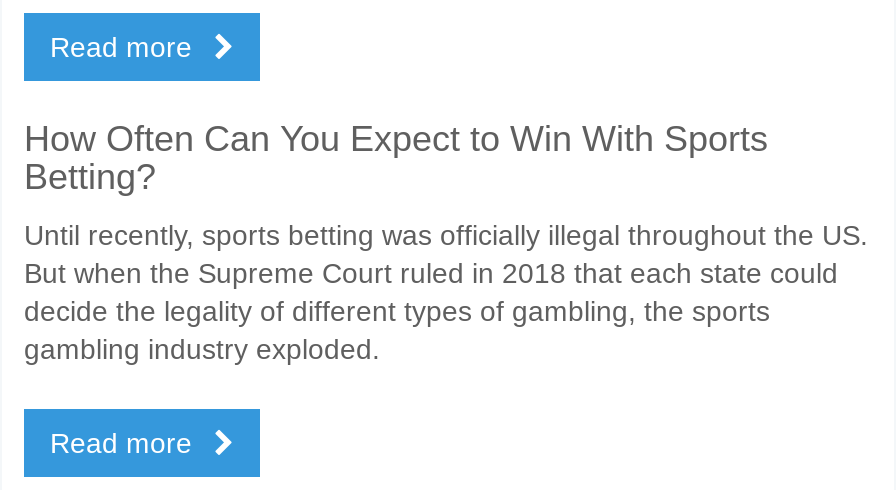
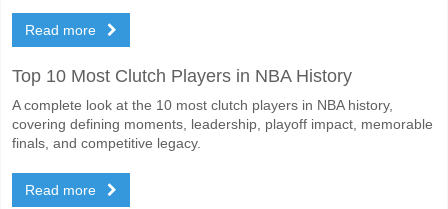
[24,119,768,197] How Often Can You Expect to Win With Sports | Betting? -> [12,66,352,86] Top 10 Most Clutch Players in NBA History
[24,219,868,365] Until recently, sports betting was officially illegal throughout the US. | But when the Supreme Court ruled in 2018 that each state could | decide the legality of different types of gambling, the sports | gambling industry exploded. -> [12,97,433,151] A complete look at the 10 most clutch players in NBA history, | covering defining moments, leadership, playoff impact, memorable | finals, and competitive legacy.

